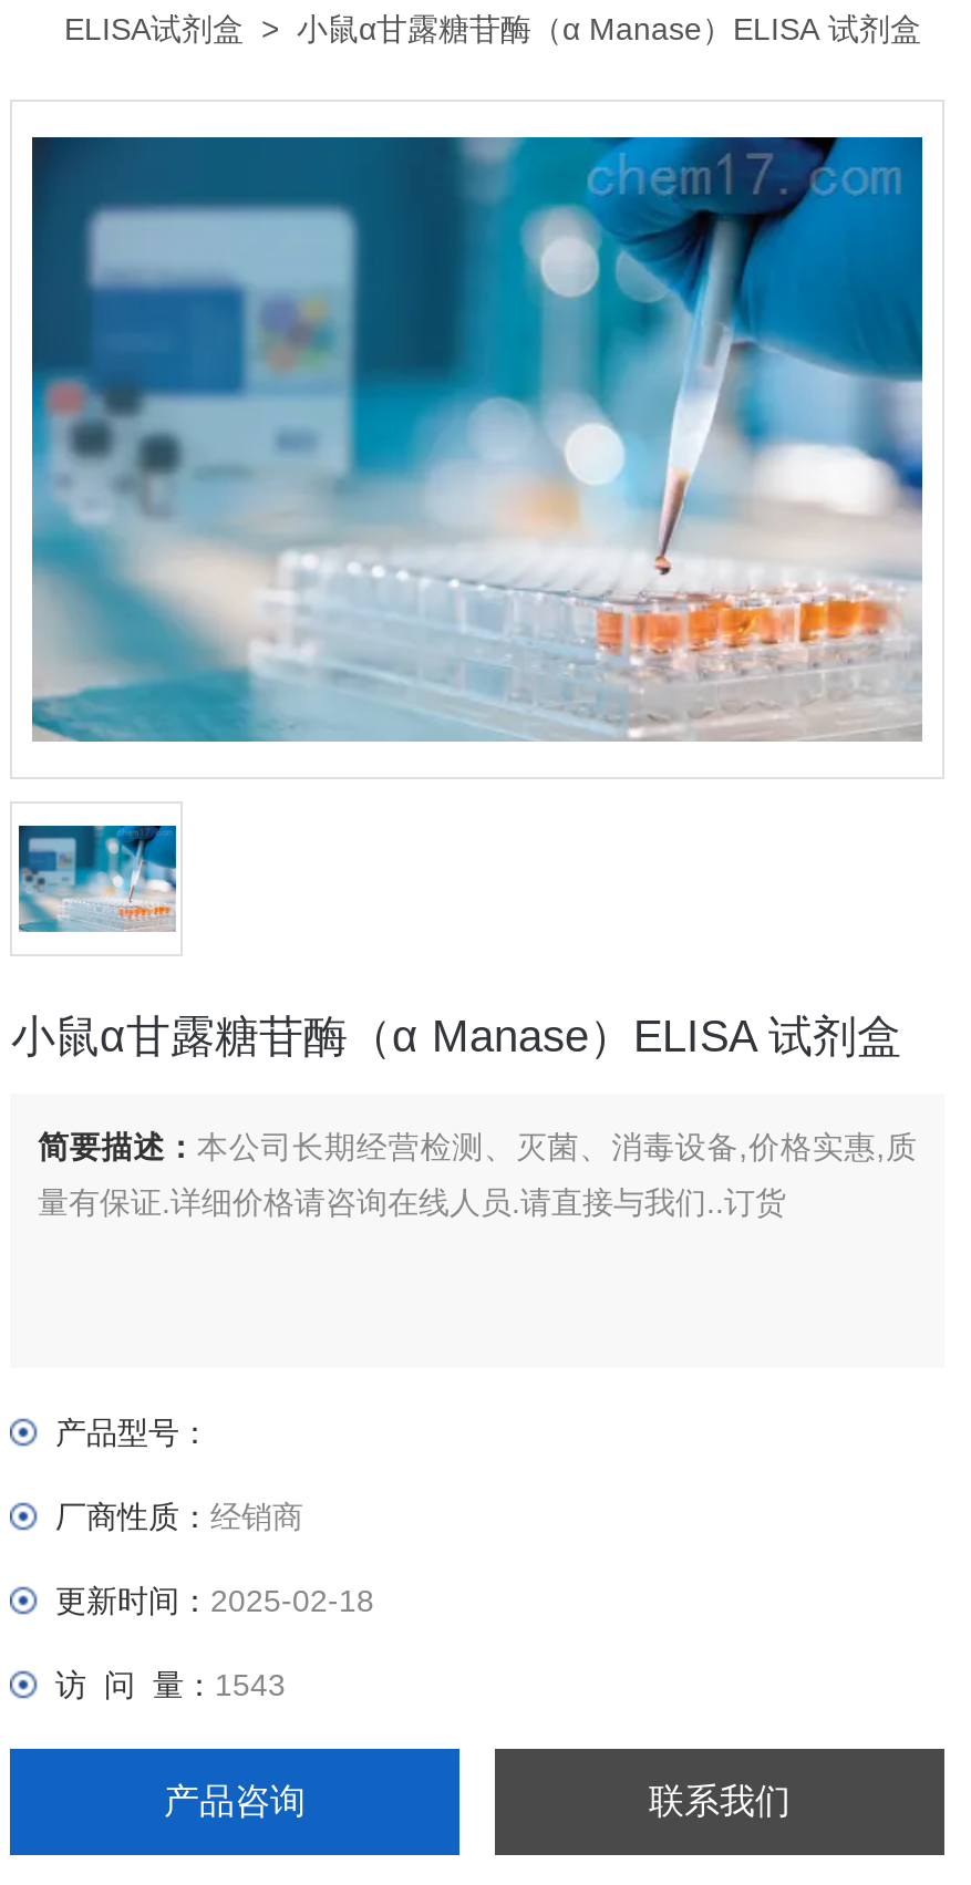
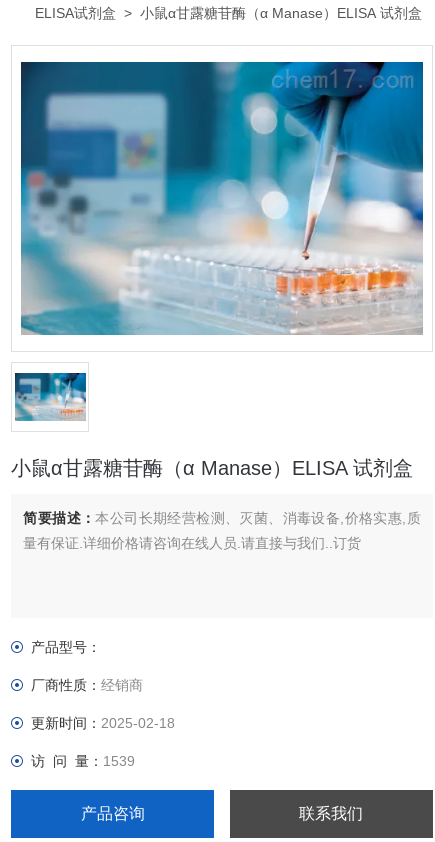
[55,1667,285,1702] 访 问 量：1543 -> [31,753,135,769] 访 问 量：1539

